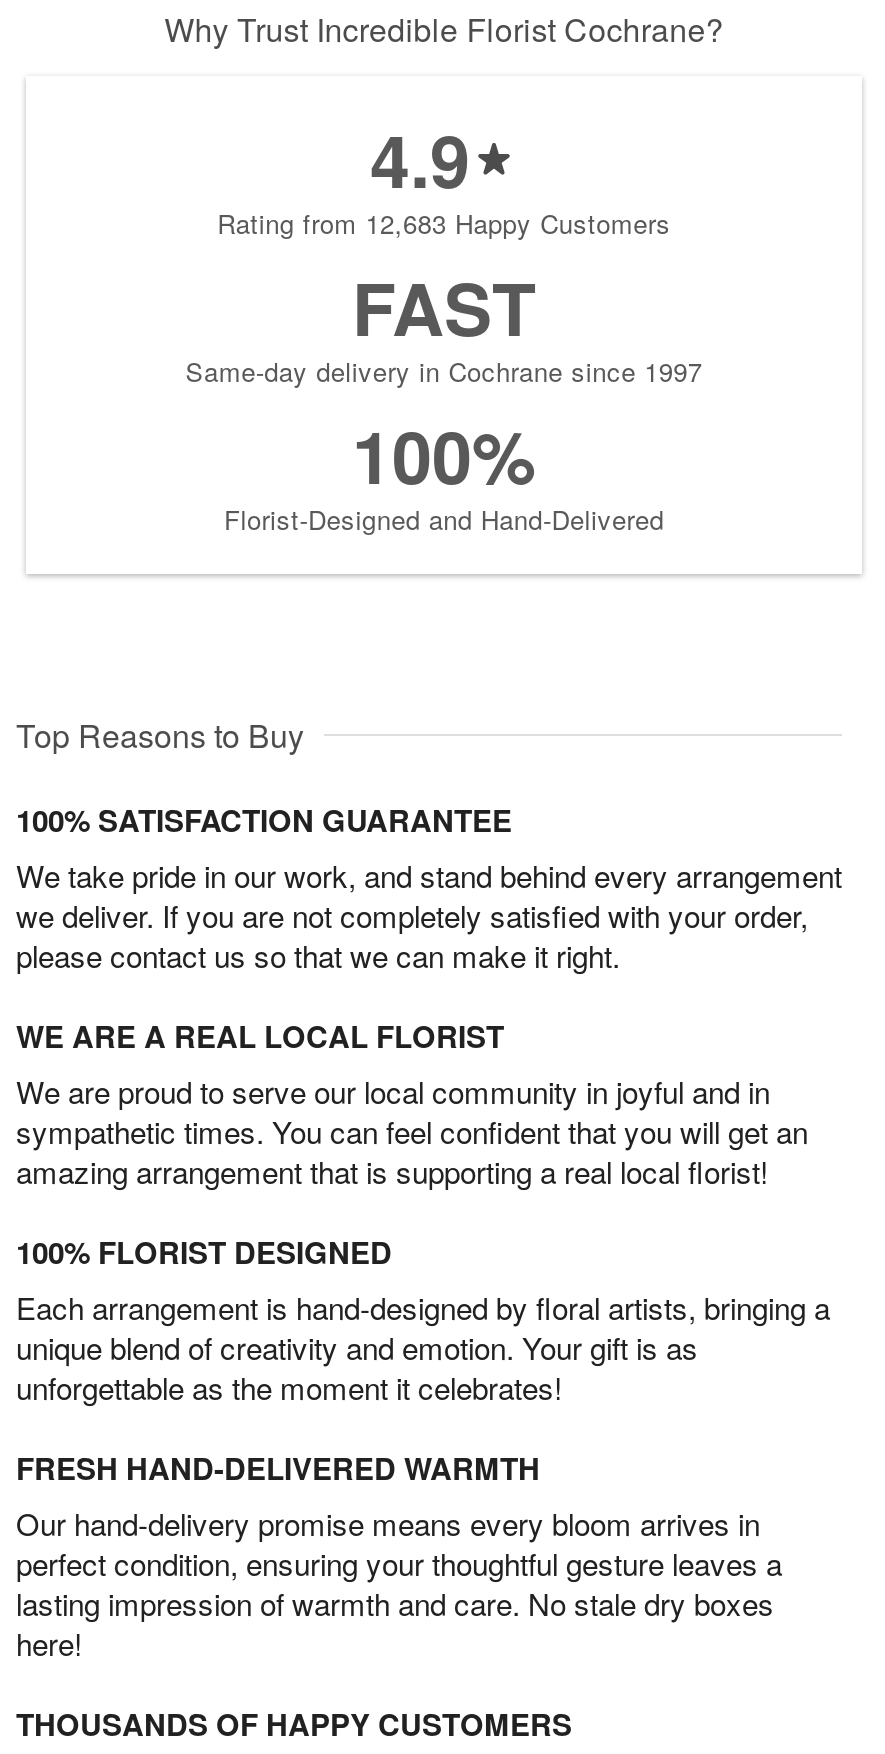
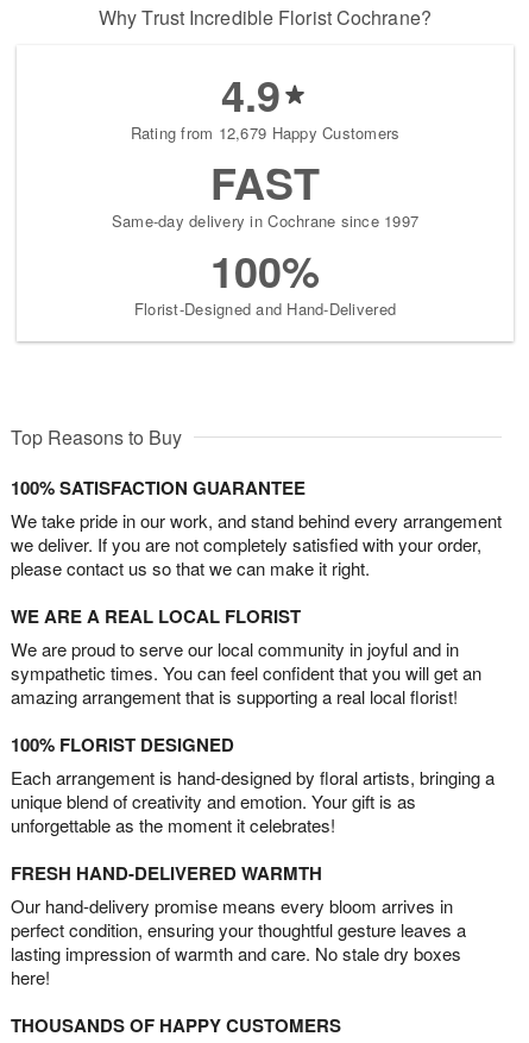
[217,205,671,243] Rating from 12,683 Happy Customers -> [130,122,400,144] Rating from 12,679 Happy Customers

